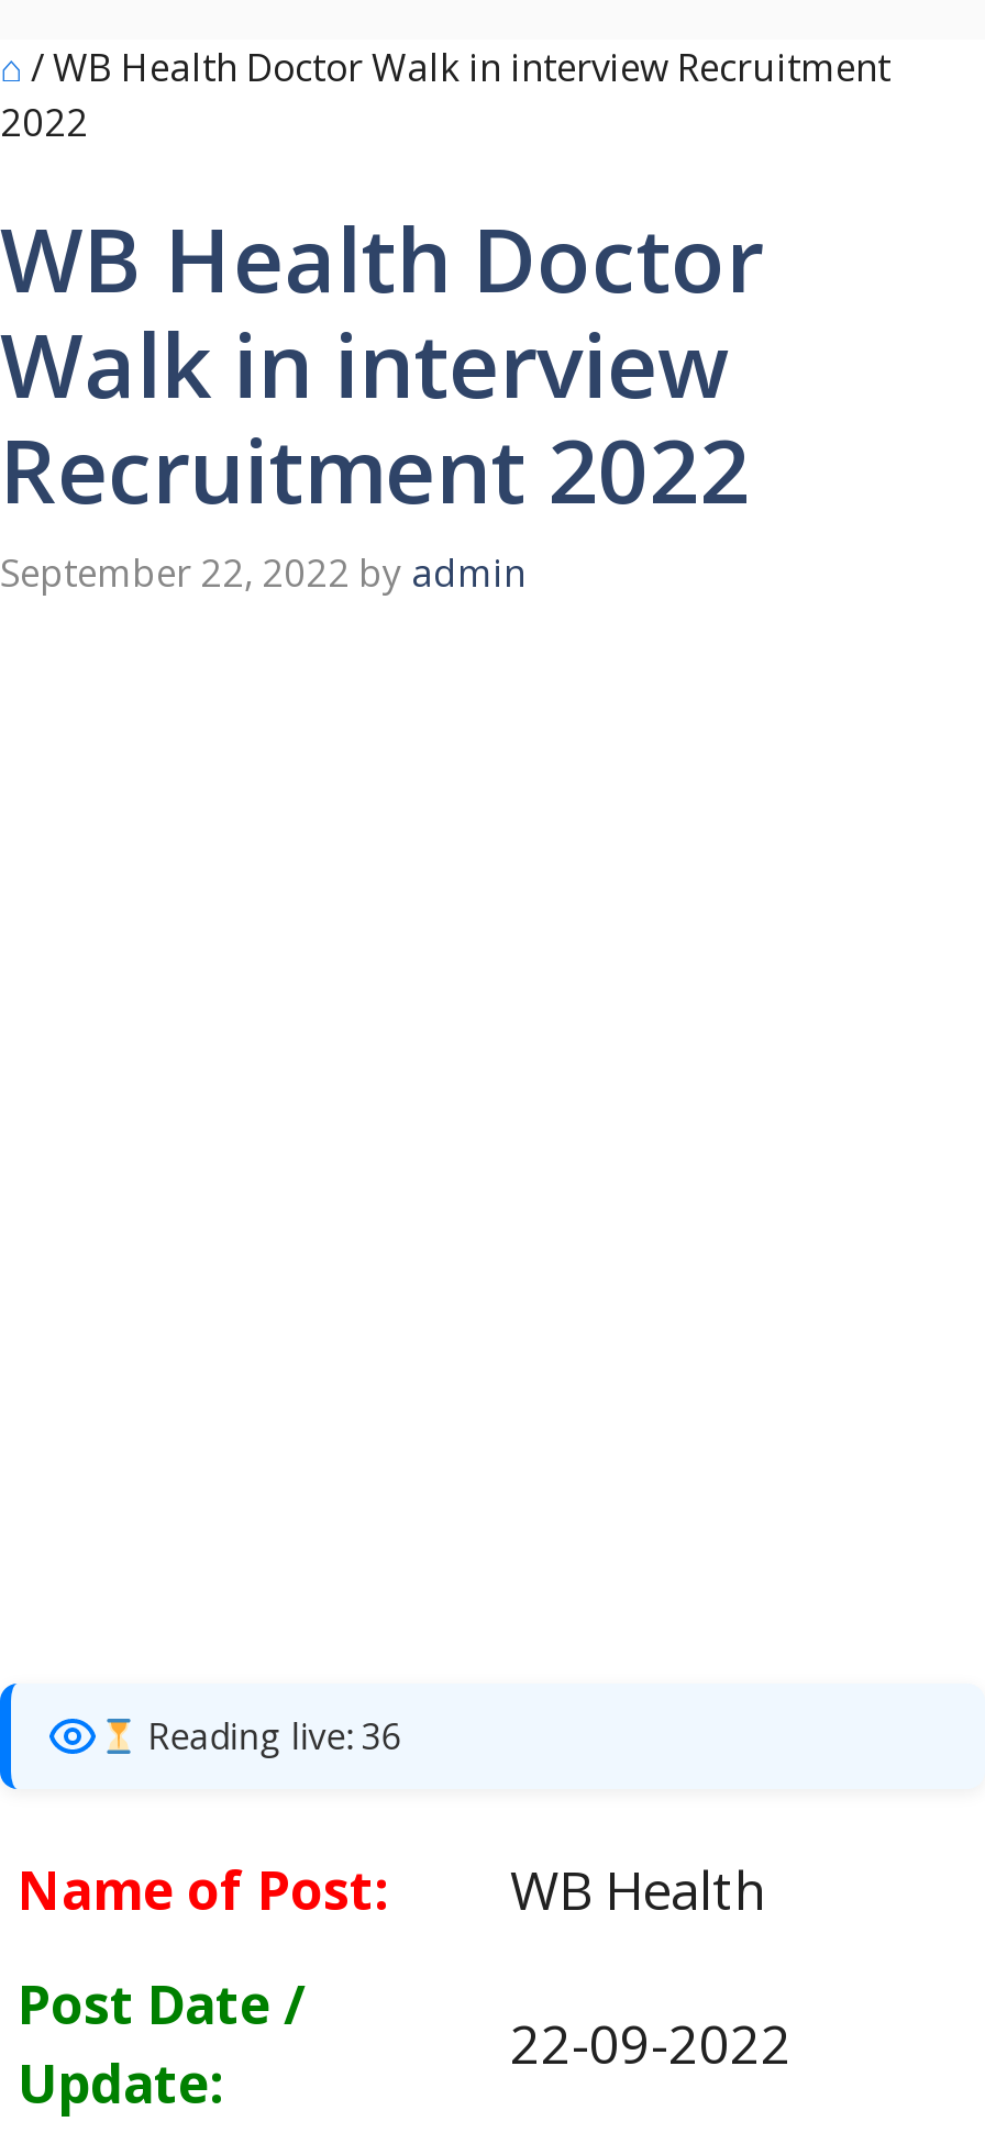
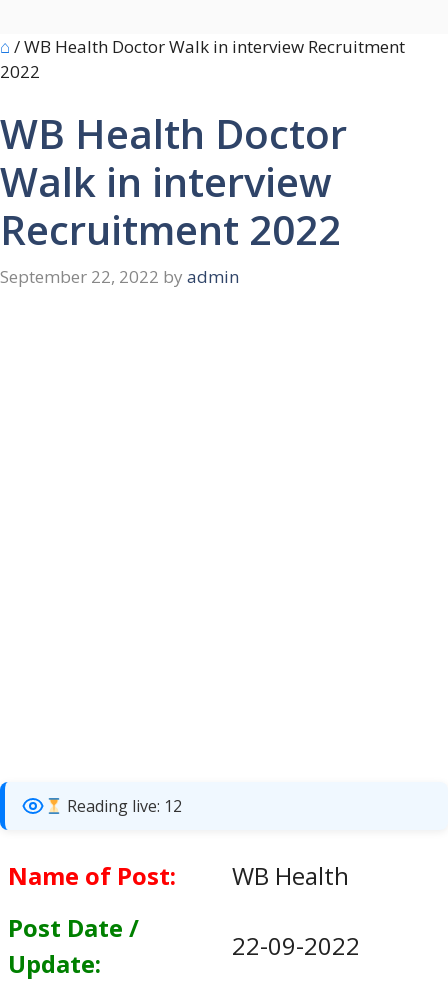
[139,1712,401,1760] Reading live: 36 -> [63,795,182,817] Reading live: 12

